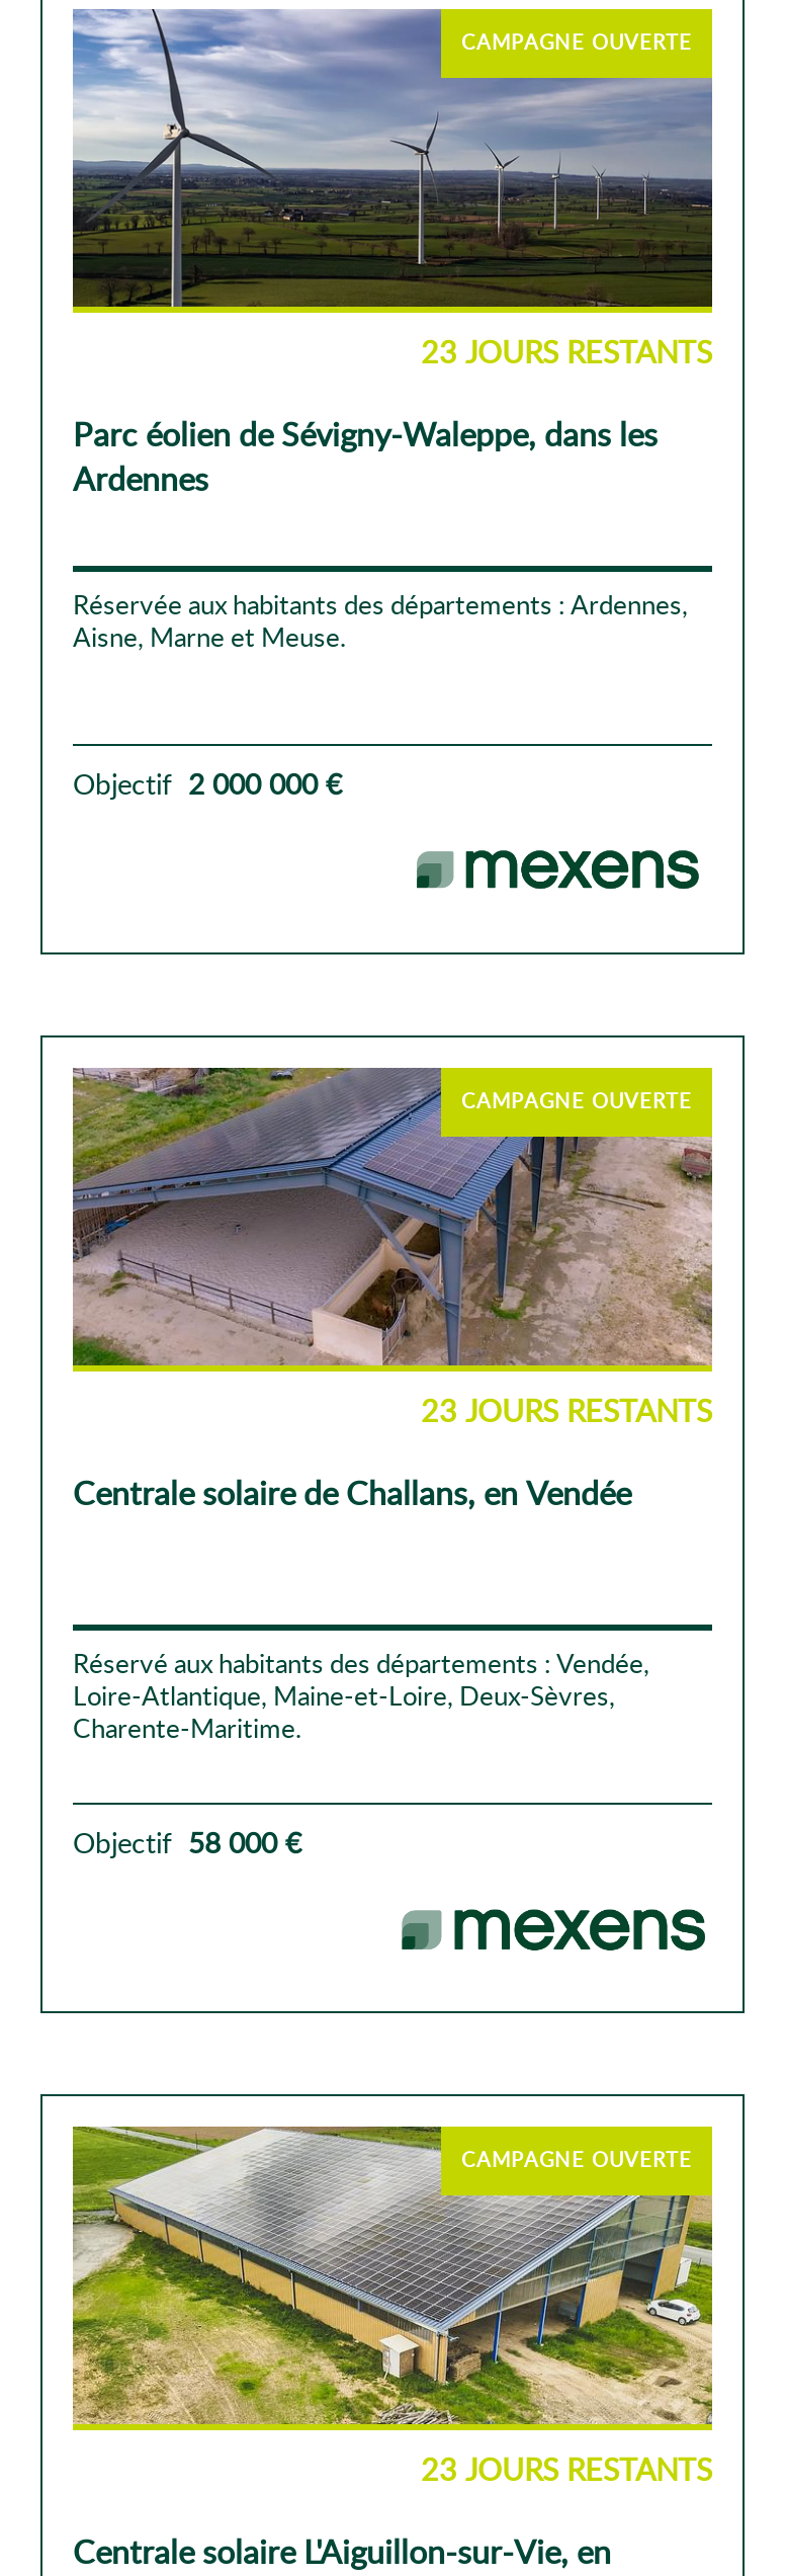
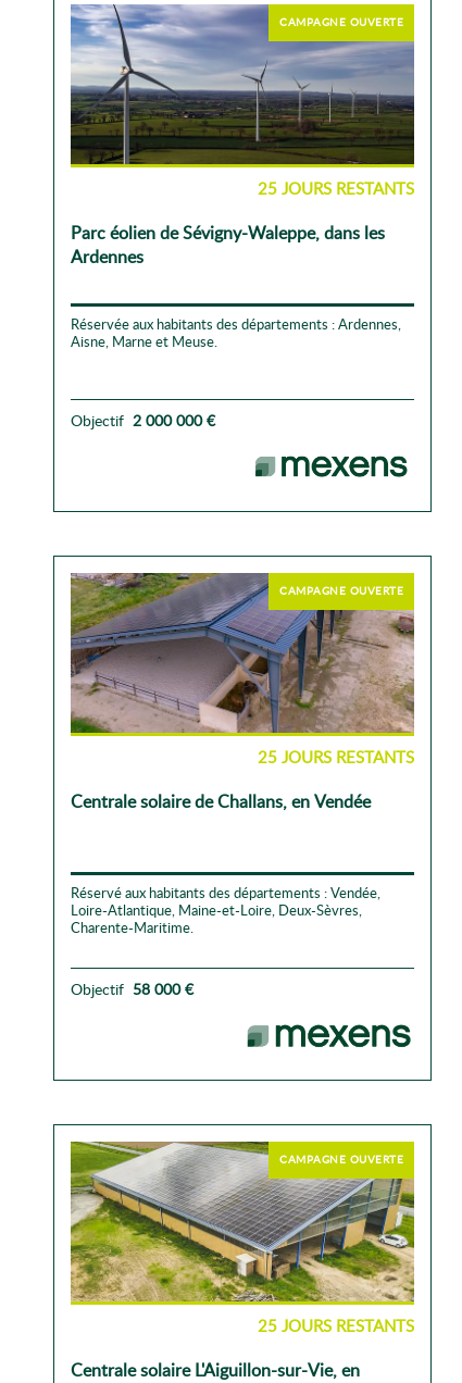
[421,339,712,369] 23 JOURS RESTANTS -> [258,182,414,198] 25 JOURS RESTANTS
[421,1398,712,1428] 23 JOURS RESTANTS -> [258,750,414,767] 25 JOURS RESTANTS
[421,2457,712,2487] 23 JOURS RESTANTS -> [258,1319,414,1335] 25 JOURS RESTANTS

